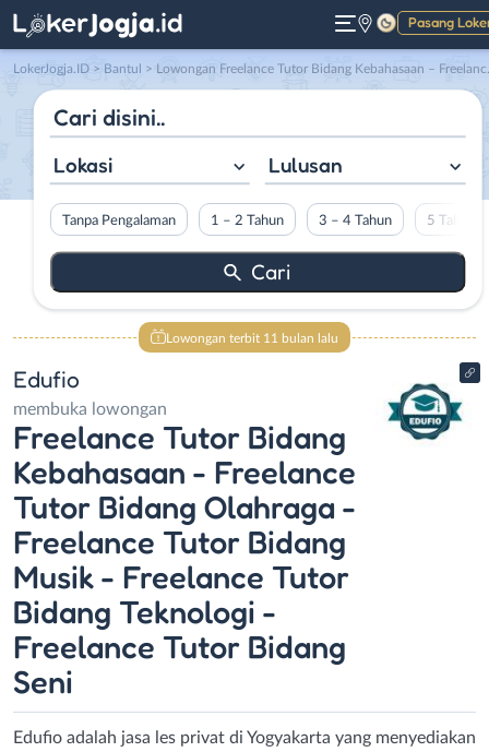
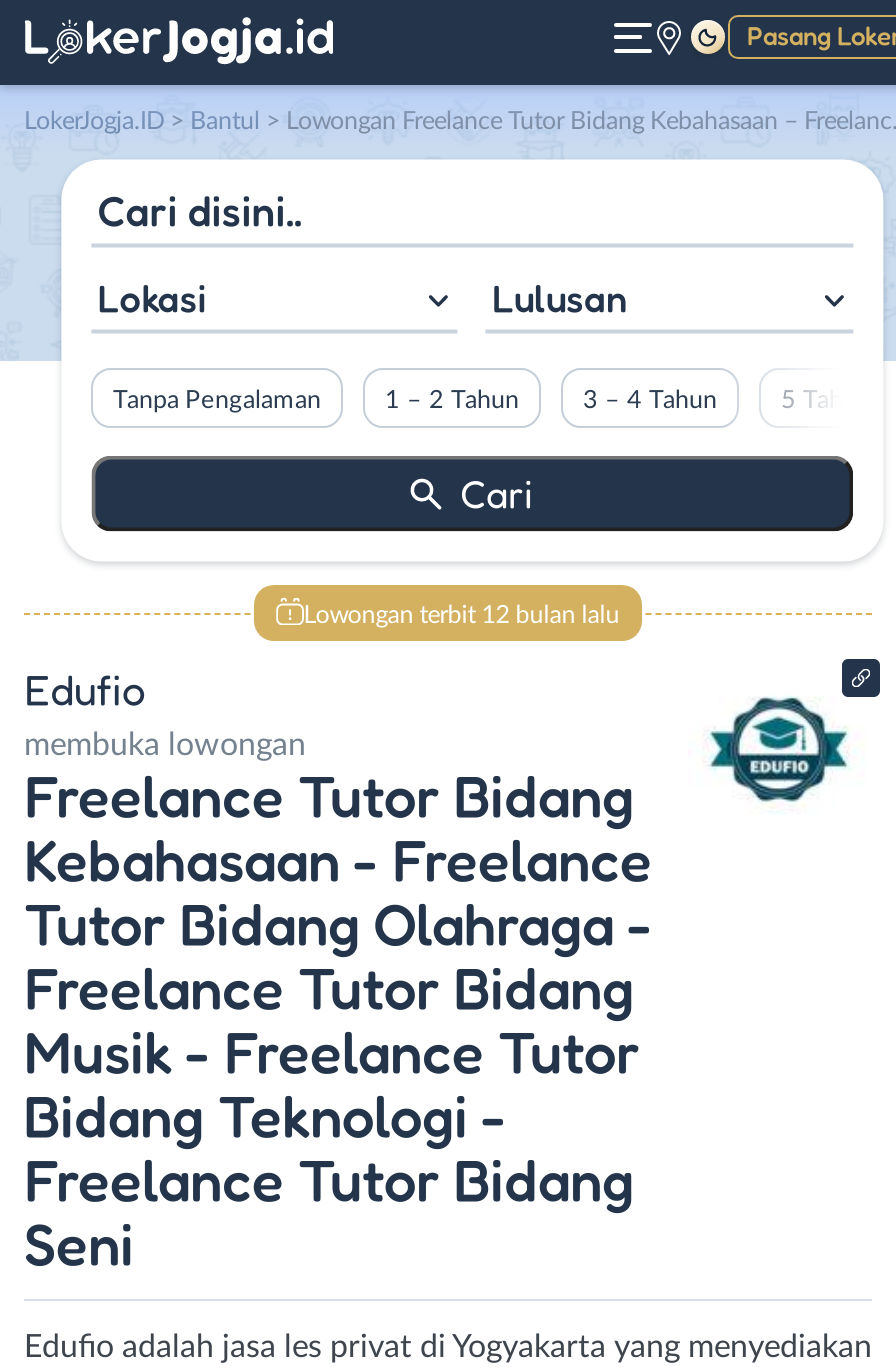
[166,331,338,344] Lowongan terbit 11 bulan lalu -> [304,602,620,626] Lowongan terbit 12 bulan lalu

